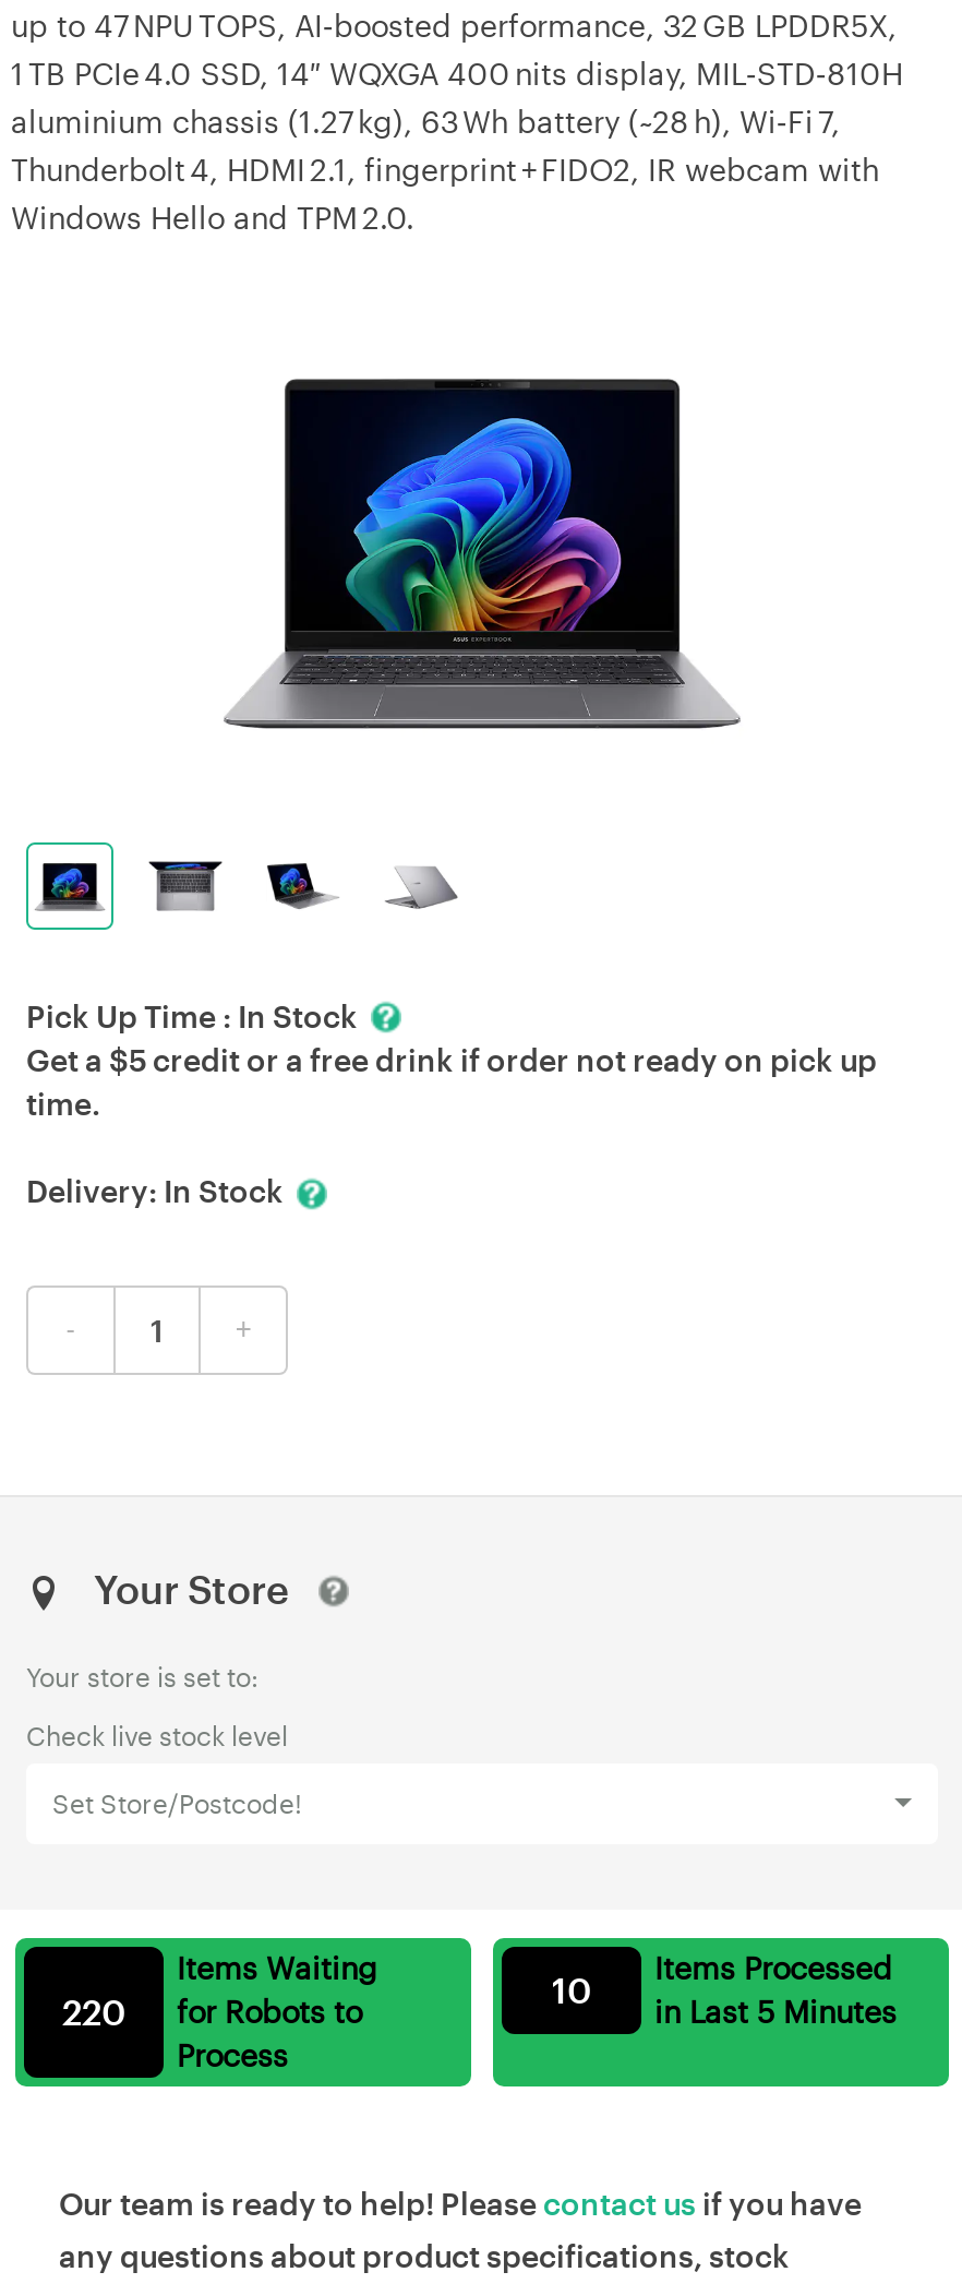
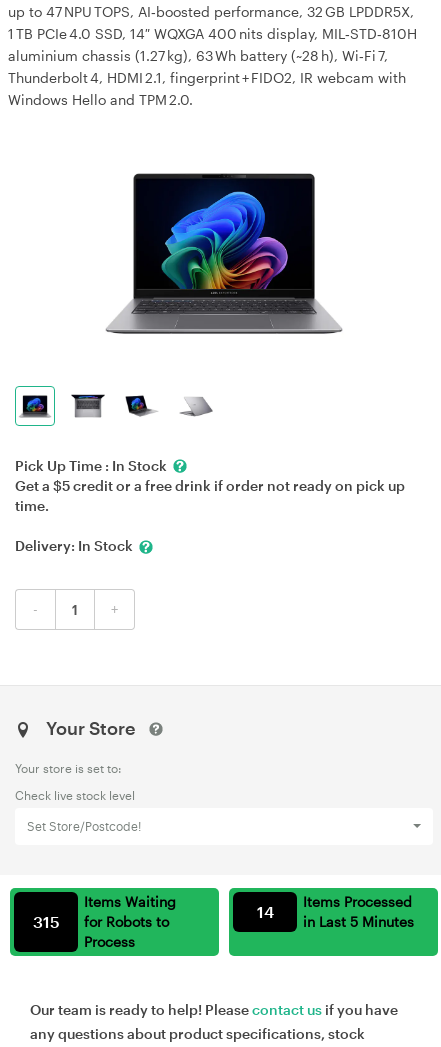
[552,1969,897,2029] 10 in Last 5 Minutes -> [256,902,414,930] 14 in Last 5 Minutes
[62,1991,362,2032] 220 for Robots to -> [32,912,169,931] 315 for Robots to

